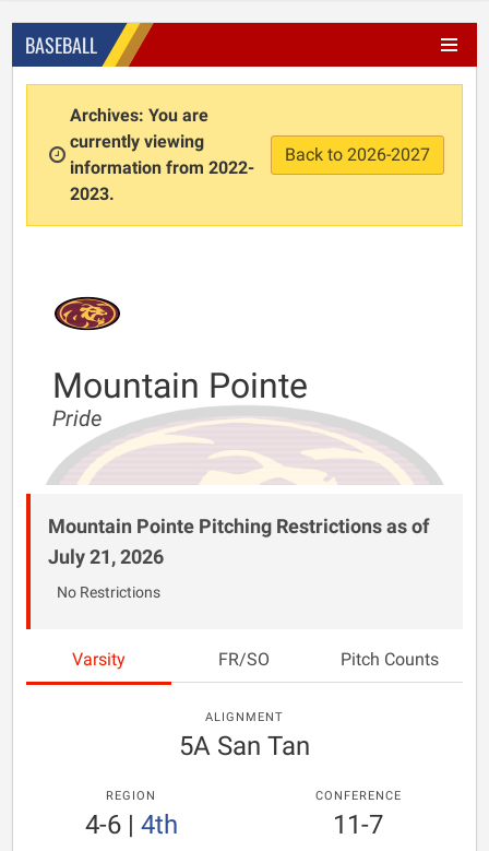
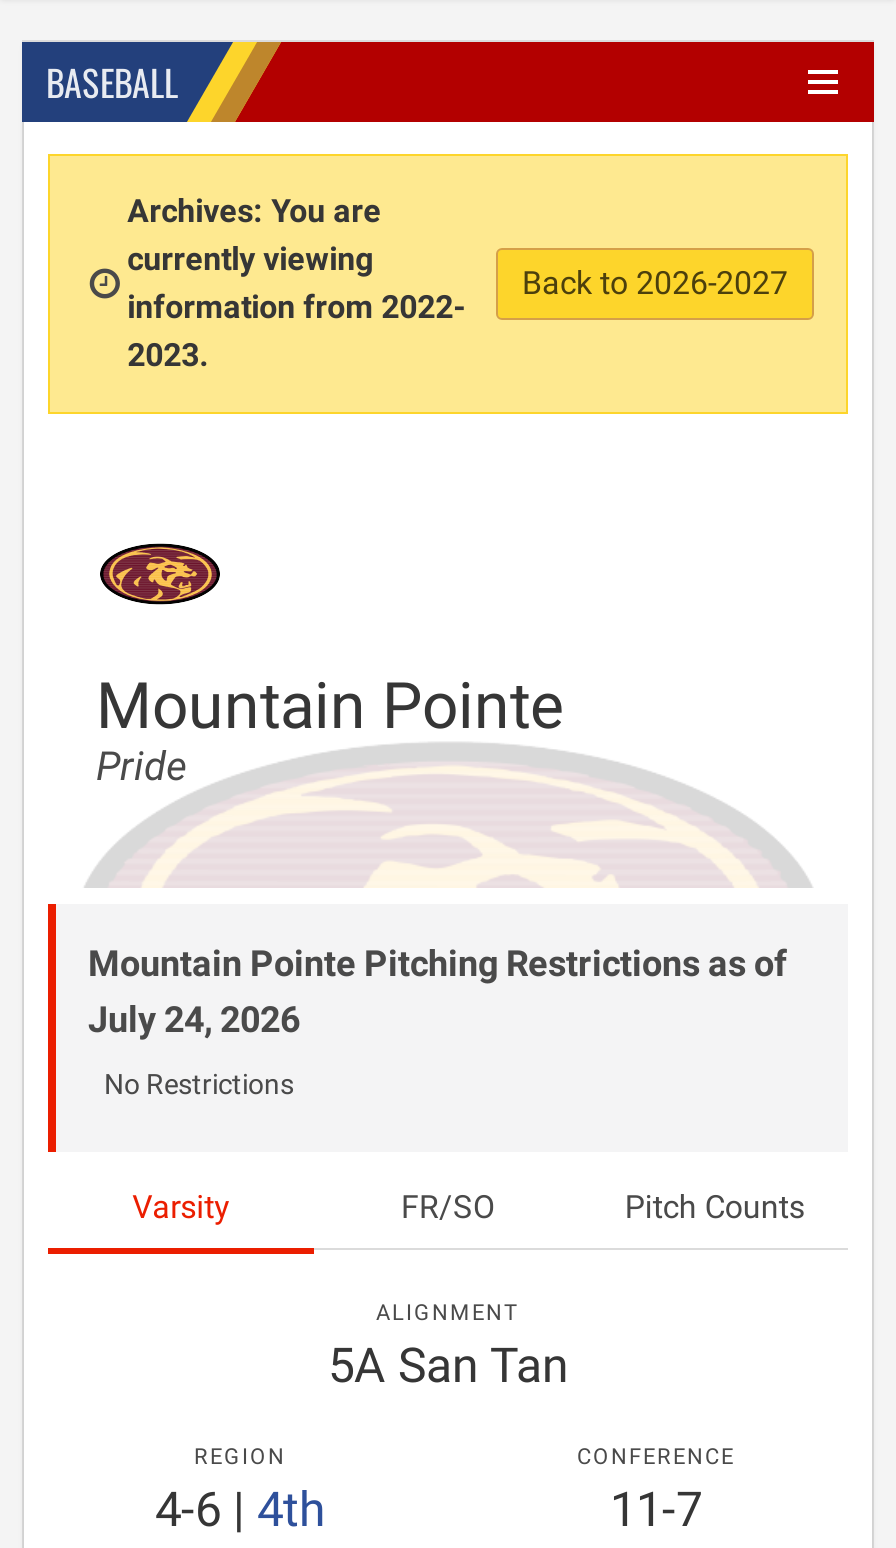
[48,545,164,568] July 21, 2026 -> [88,998,300,1040] July 24, 2026

